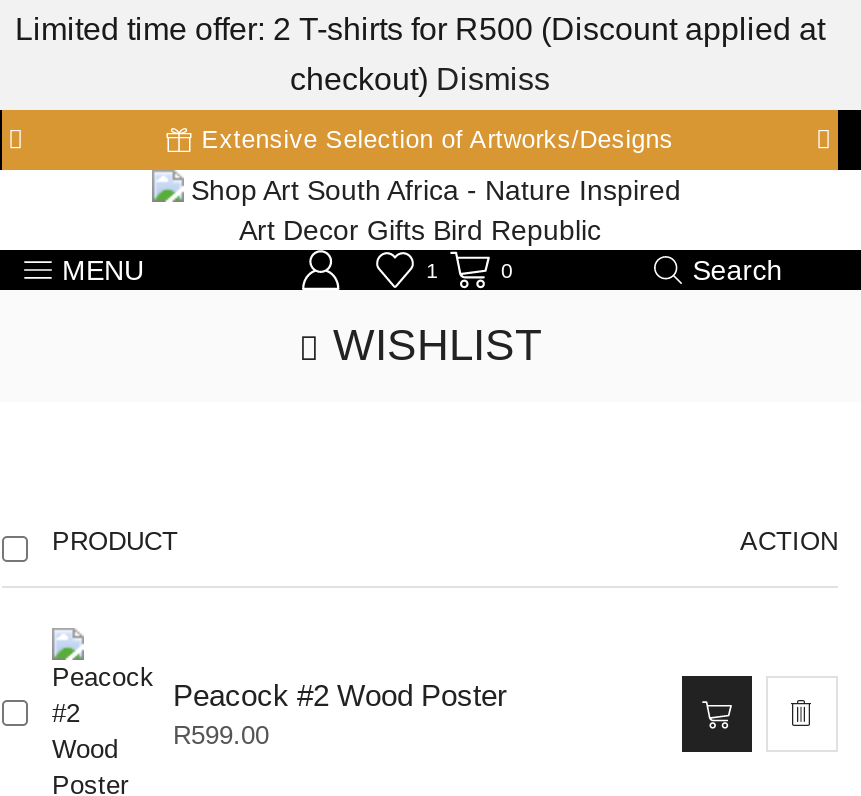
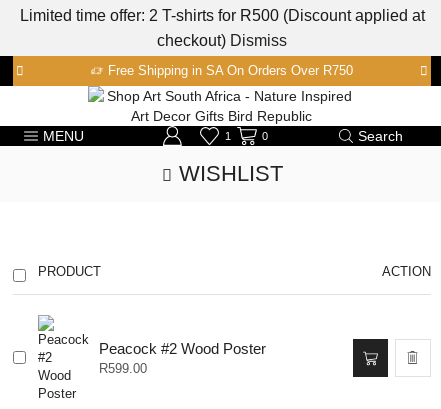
[202,126,674,154] Extensive Selection of Artworks/Designs -> [108,64,353,78] Free Shipping in SA On Orders Over R750

